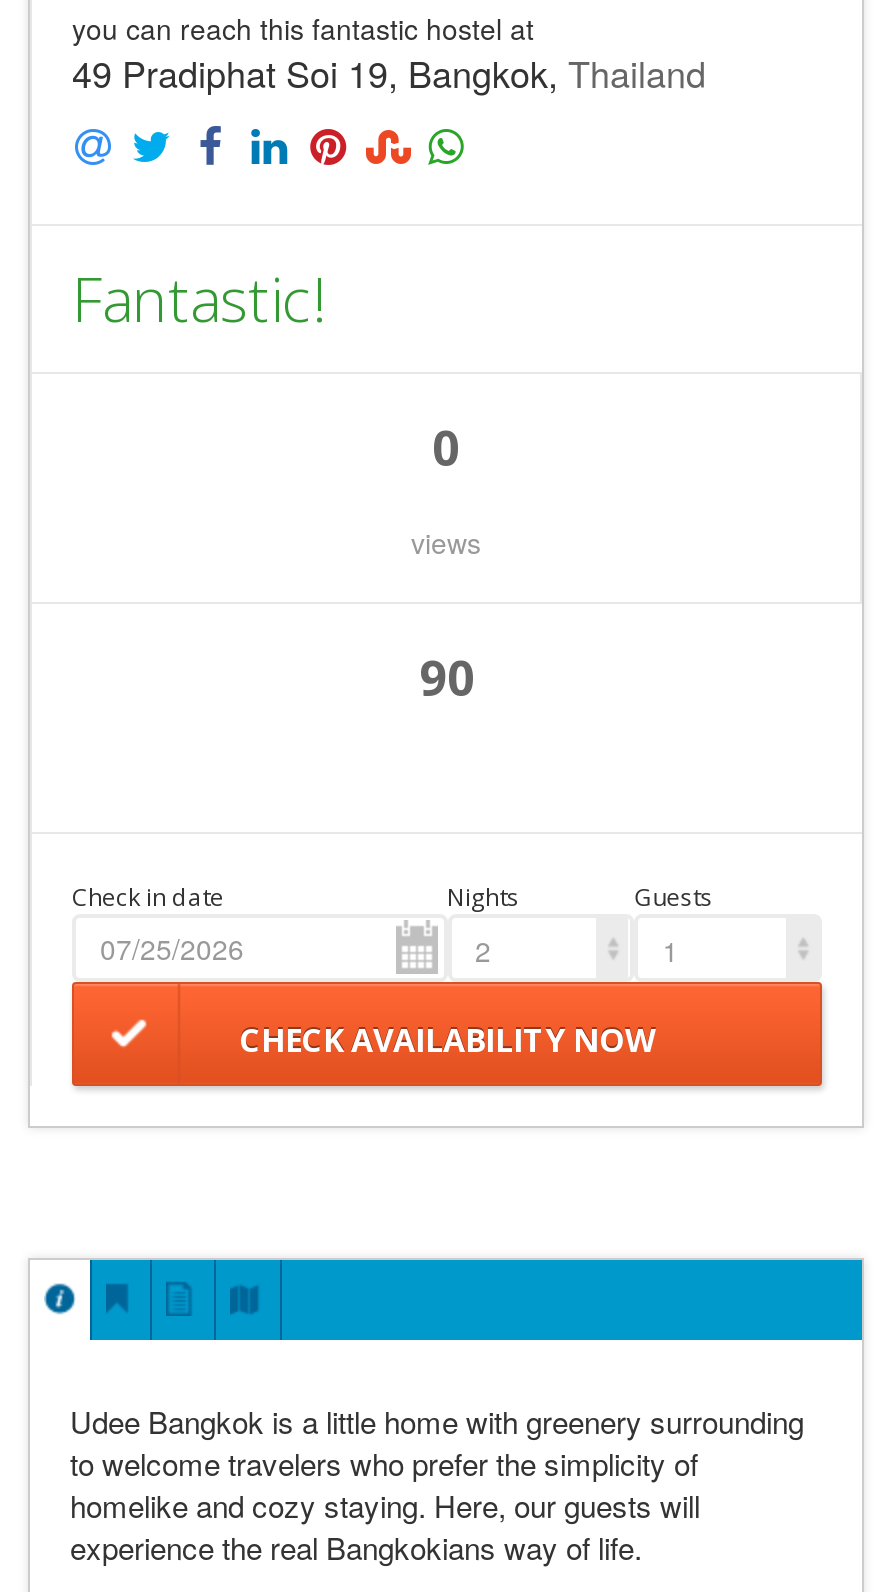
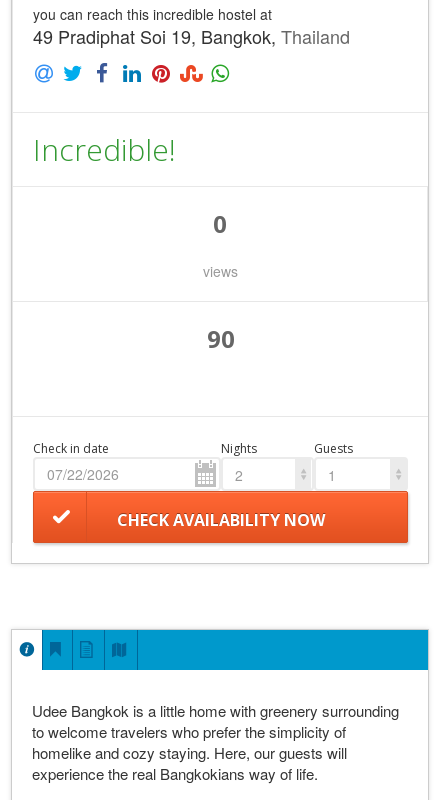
[72,8,534,48] you can reach this fantastic hostel at -> [33,4,272,24] you can reach this incredible hostel at
[72,259,326,341] Fantastic! -> [33,129,176,170] Incredible!

